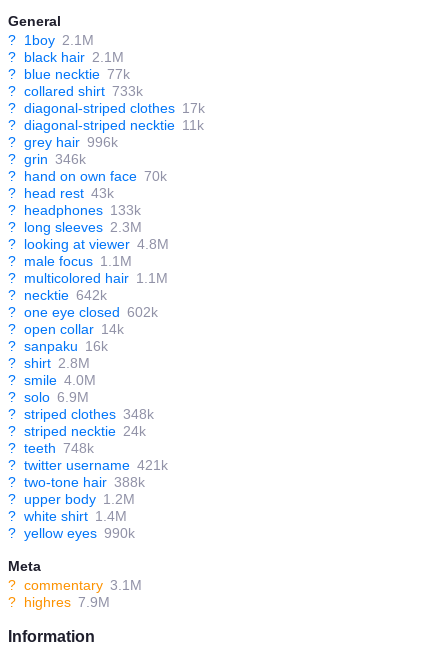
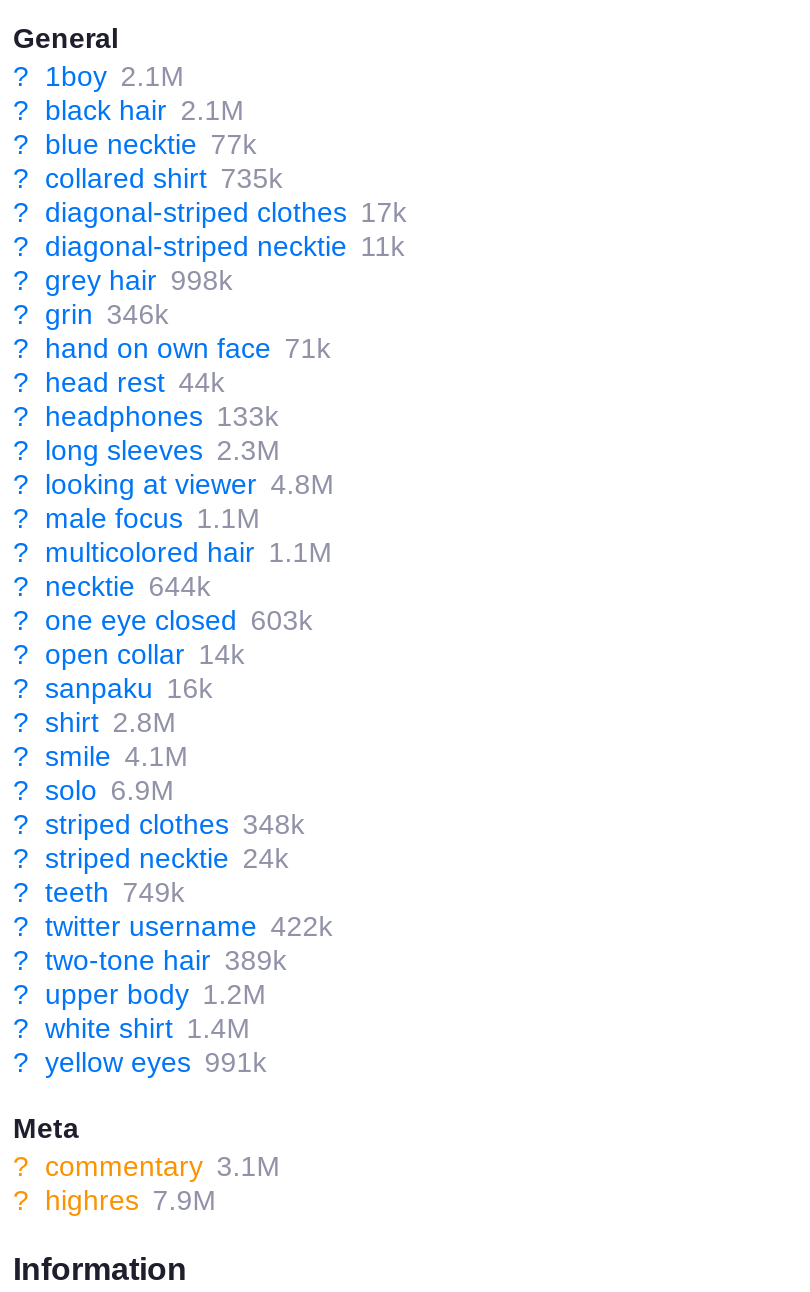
[8,83,143,99] ? collared shirt 733k -> [13,162,283,194] ? collared shirt 735k
[8,134,118,150] ? grey hair 996k -> [13,264,233,296] ? grey hair 998k
[8,168,167,184] ? hand on own face 70k -> [13,332,331,364] ? hand on own face 71k
[8,185,114,201] ? head rest 43k -> [13,366,225,398] ? head rest 44k
[8,287,107,303] ? necktie 642k -> [13,570,211,602] ? necktie 644k
[8,304,158,320] ? one eye closed 602k -> [13,604,313,636] ? one eye closed 603k
[8,372,96,388] ? smile 4.0M -> [13,740,189,772] ? smile 4.1M
[8,440,94,456] ? teeth 748k -> [13,876,185,908] ? teeth 749k
[8,457,168,473] ? twitter username 421k -> [13,910,333,942] ? twitter username 422k
[8,474,145,490] ? two-tone hair 388k -> [13,944,287,976] ? two-tone hair 389k
[8,525,135,541] ? yellow eyes 990k -> [13,1046,267,1078] ? yellow eyes 991k

